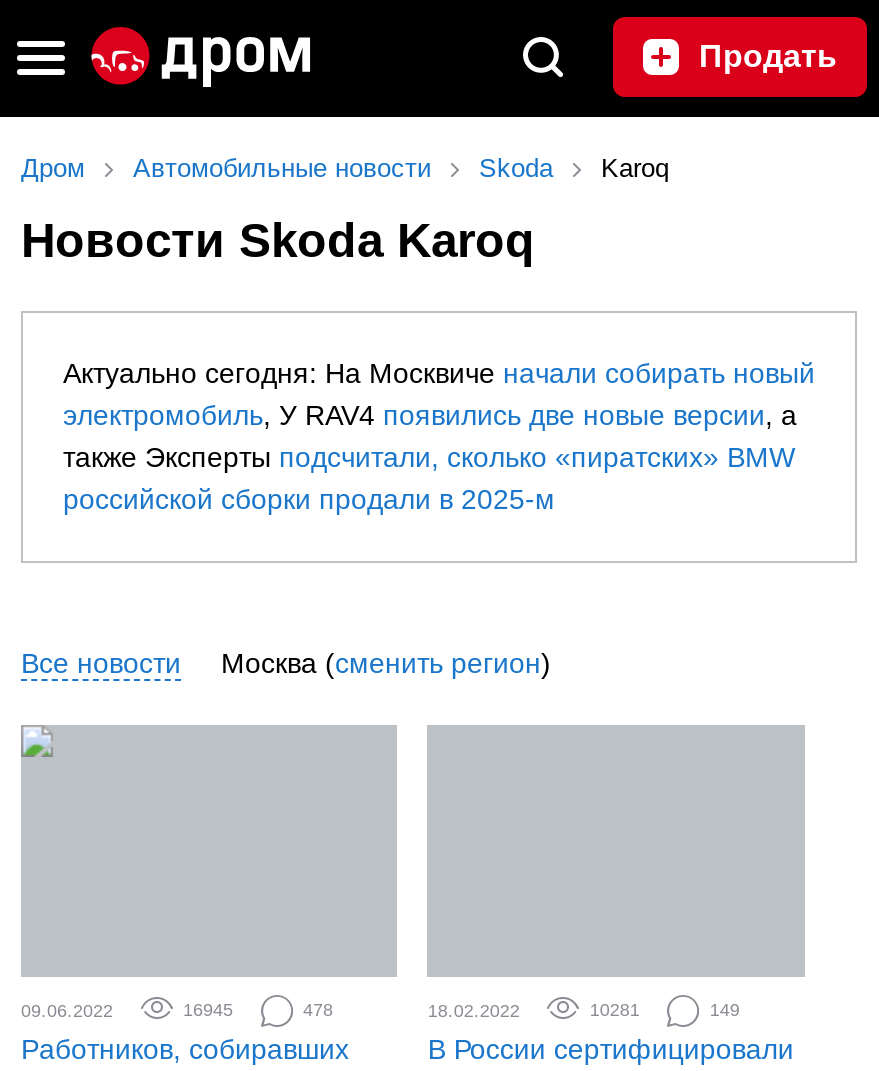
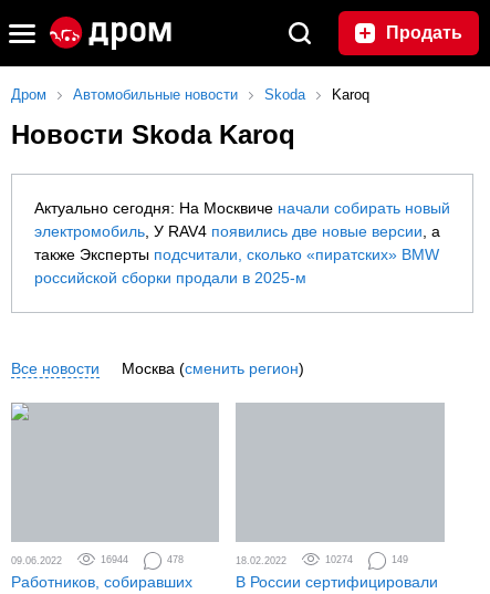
[183,1000,233,1020] 16945 -> [101,555,128,566] 16944
[590,1000,640,1020] 10281 -> [326,555,353,566] 10274

